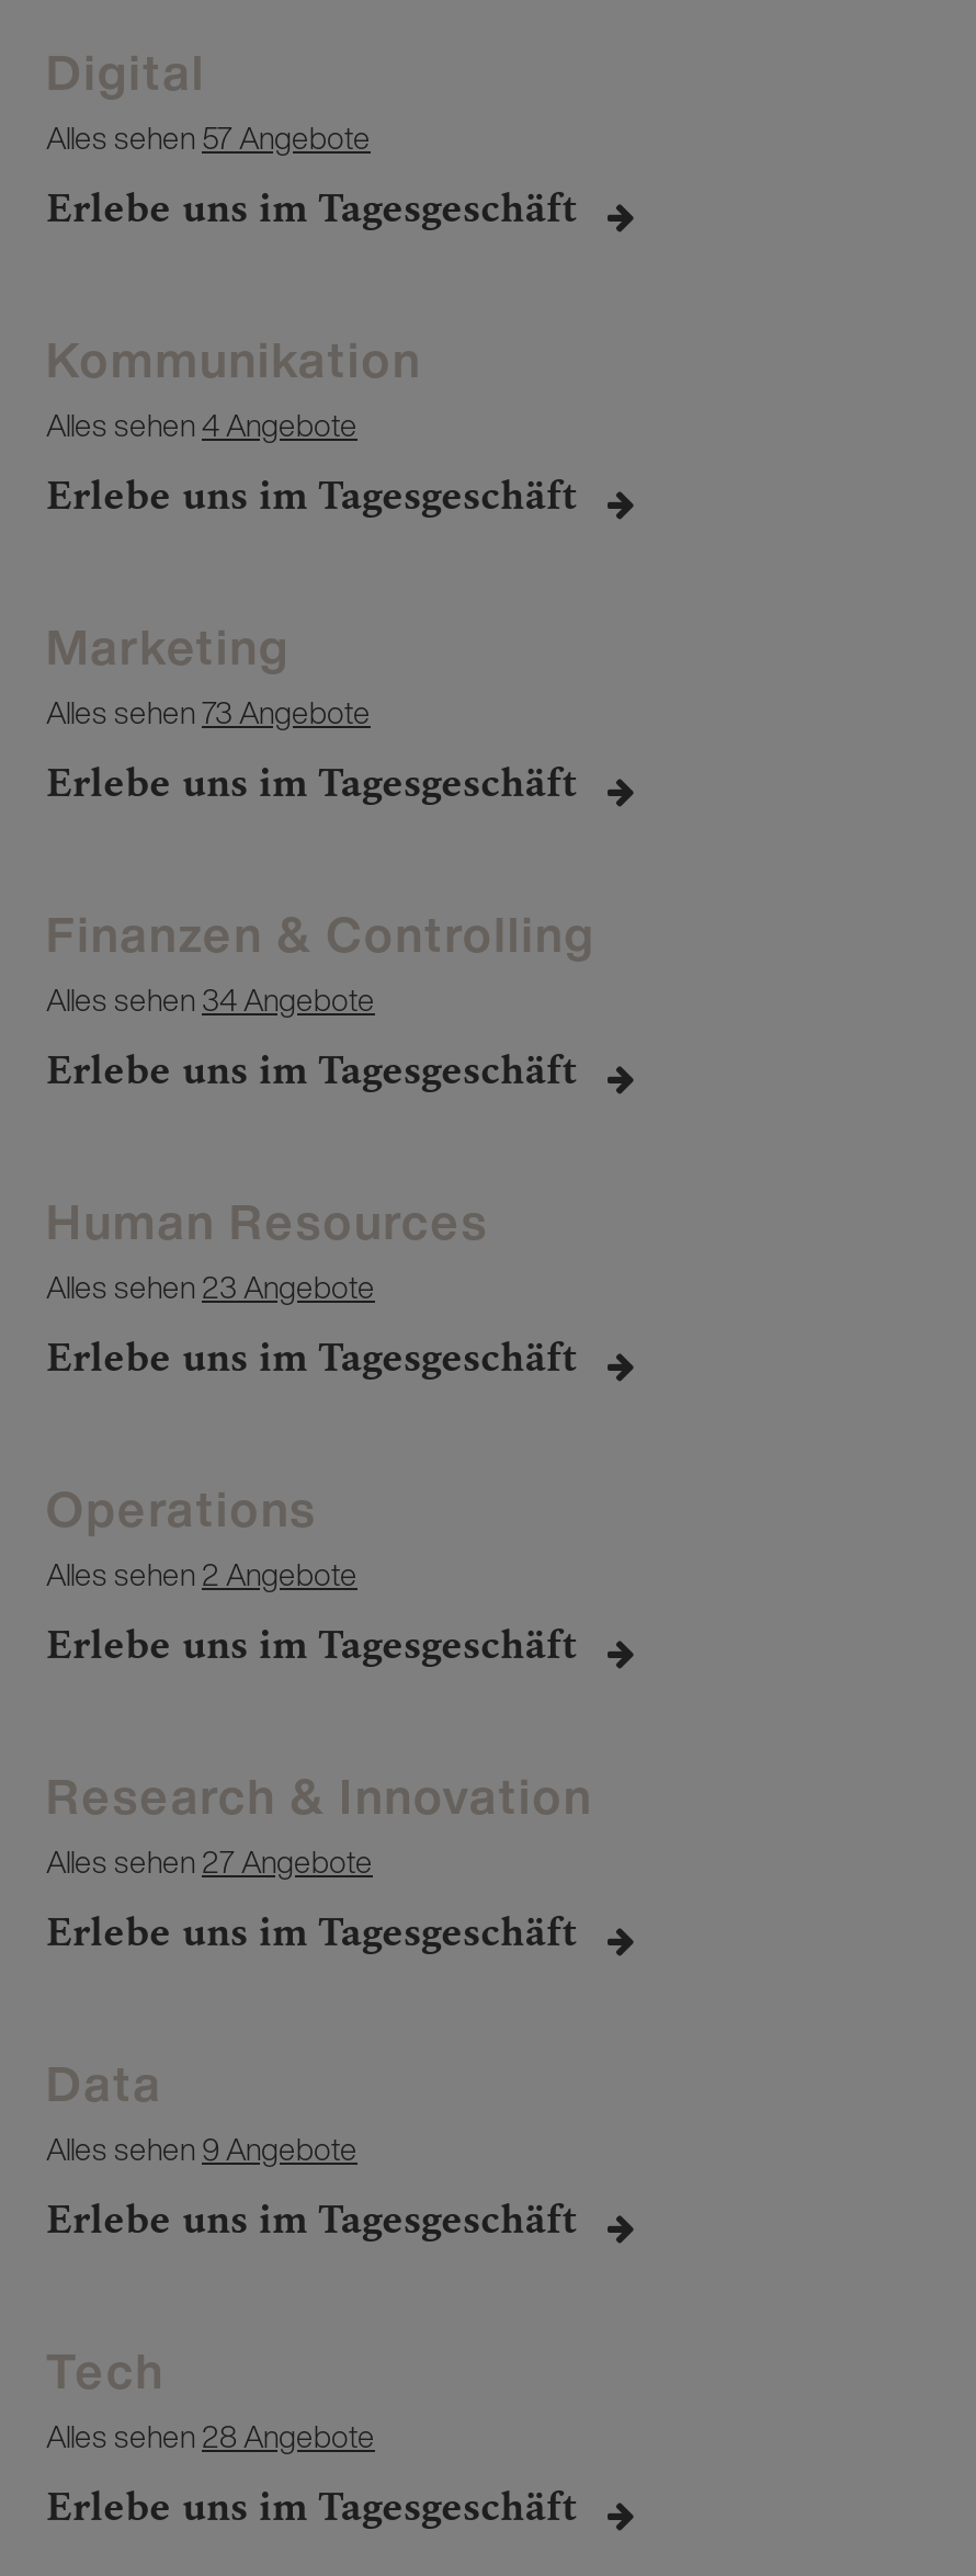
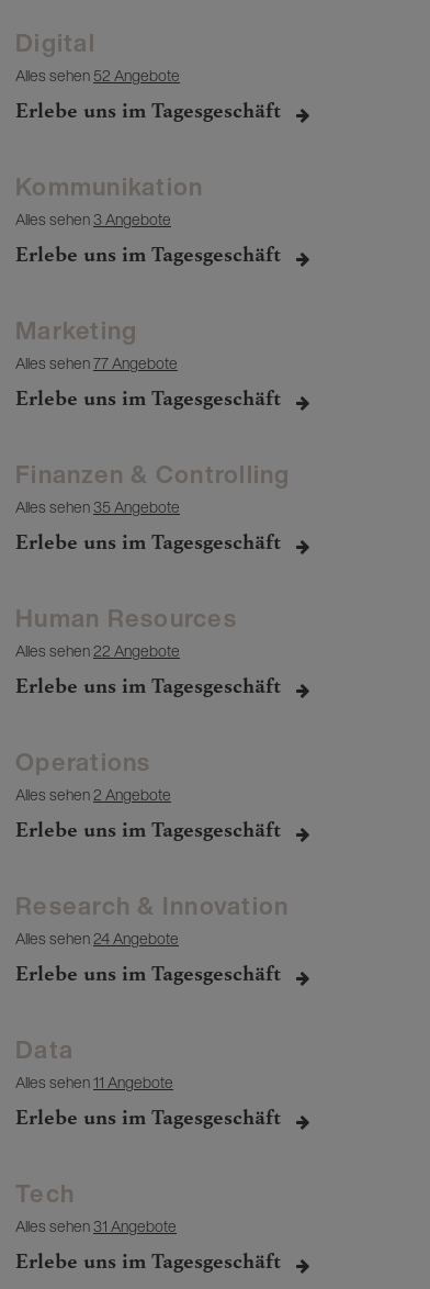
[46,114,371,160] Alles sehen 57 Angebote -> [15,64,180,87] Alles sehen 52 Angebote
[46,401,358,447] Alles sehen 4 Angebote -> [15,208,171,231] Alles sehen 3 Angebote
[46,689,371,735] Alles sehen73 Angebote -> [15,351,178,374] Alles sehen77 Angebote
[46,976,375,1022] Alles sehen 34 Angebote -> [15,495,180,518] Alles sehen 35 Angebote
[46,1263,375,1309] Alles sehen 23 Angebote -> [15,639,180,662] Alles sehen 22 Angebote
[46,1838,373,1884] Alles sehen 27 Angebote -> [15,927,179,950] Alles sehen 24 Angebote
[46,2125,358,2171] Alles sehen 9 Angebote -> [15,1071,173,1094] Alles sehen 11 Angebote
[46,2413,375,2459] Alles sehen 28 Angebote -> [15,1214,177,1237] Alles sehen 31 Angebote

